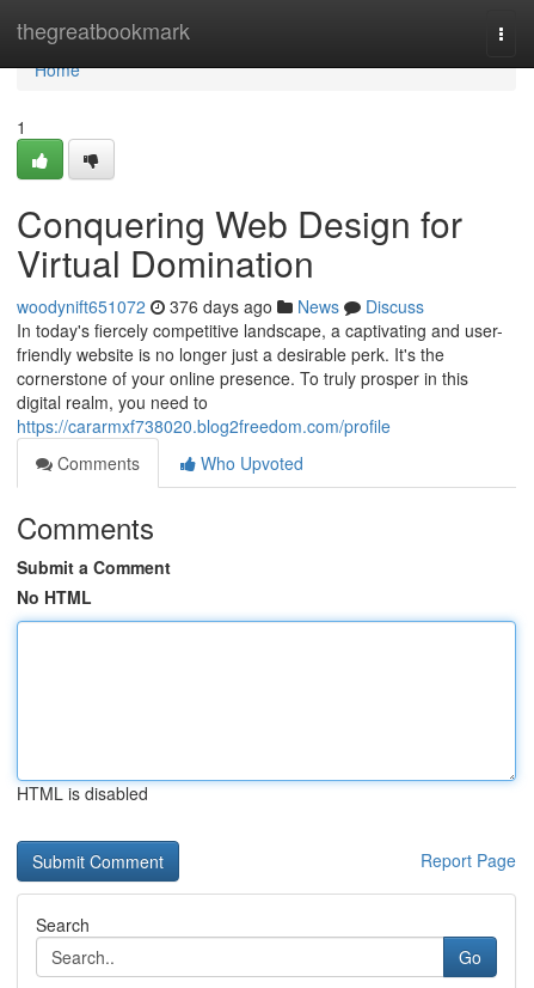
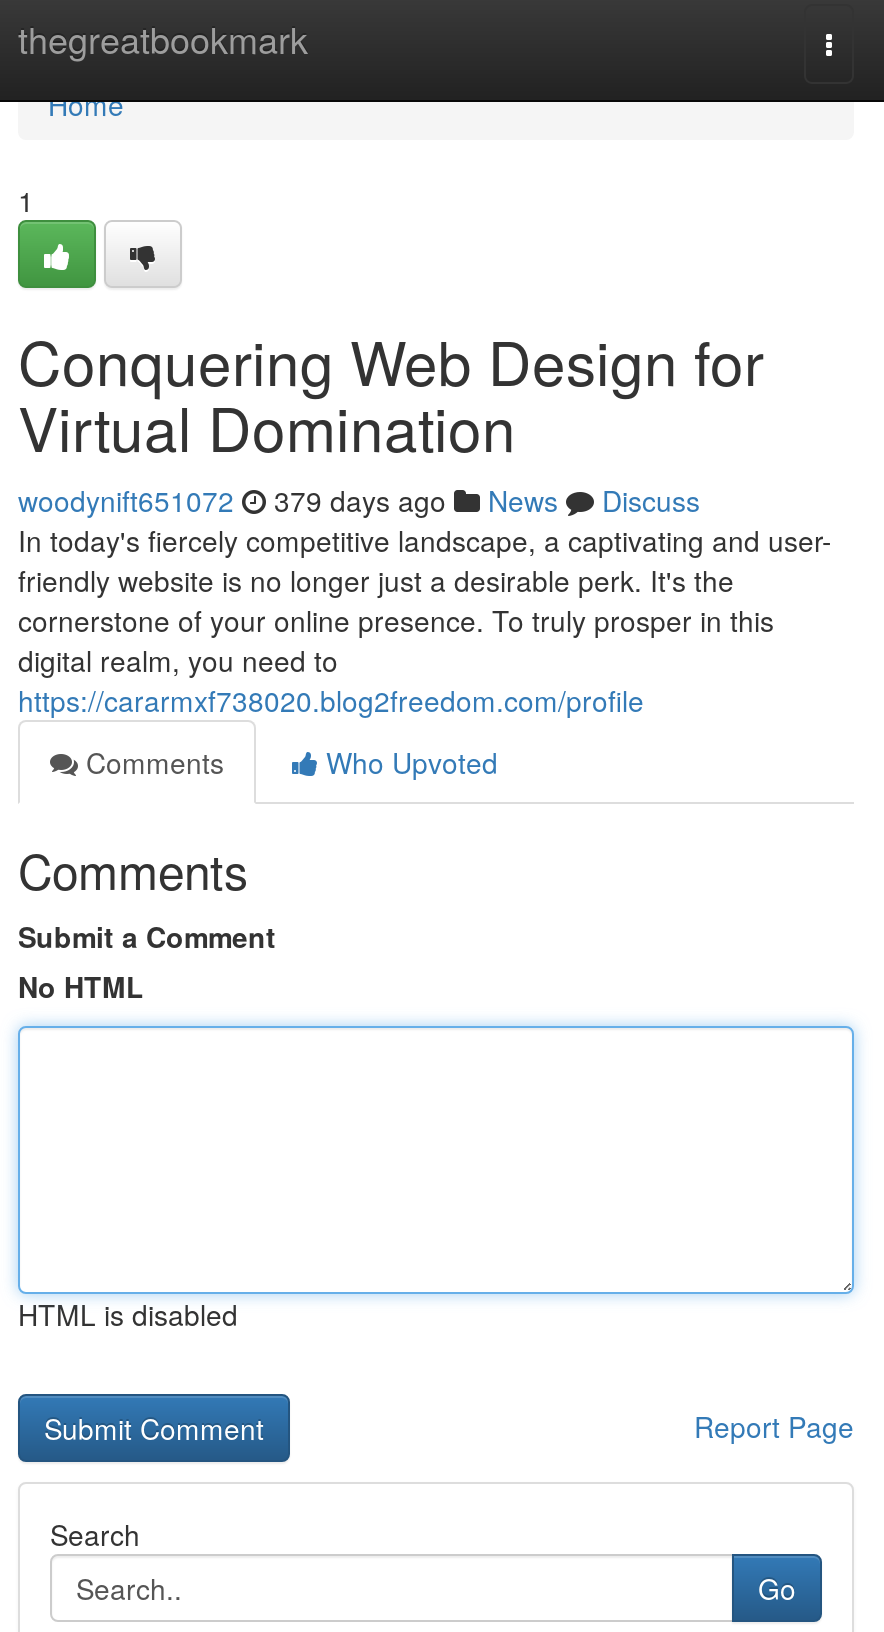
[17,294,424,318] woodynift651072 376 days ago News Discuss -> [18,480,700,520] woodynift651072 379 days ago News Discuss

